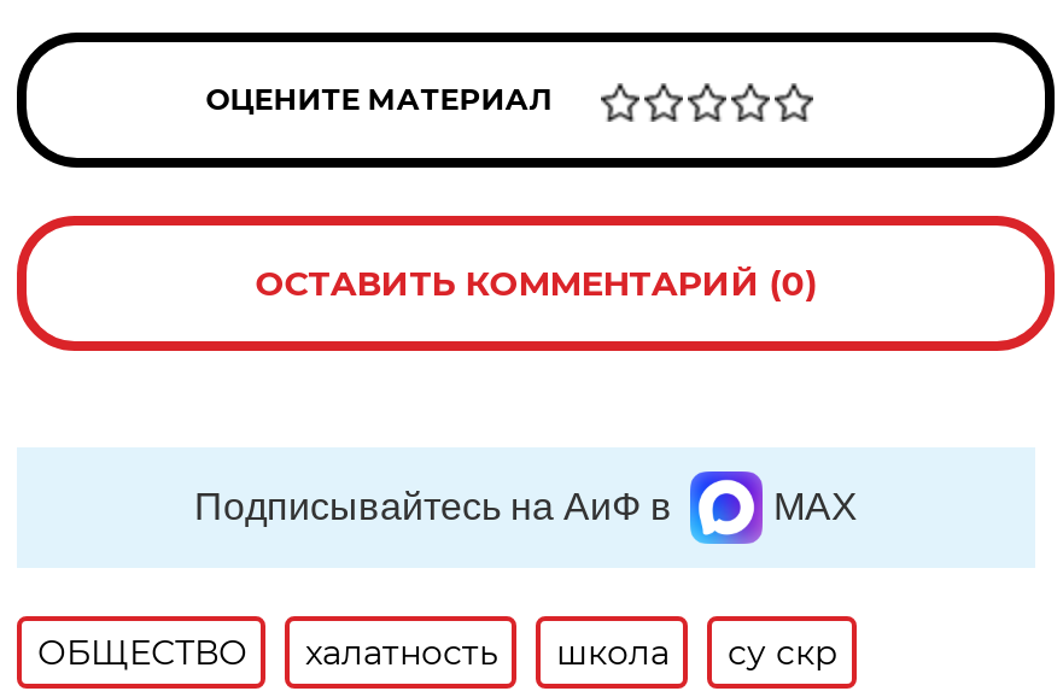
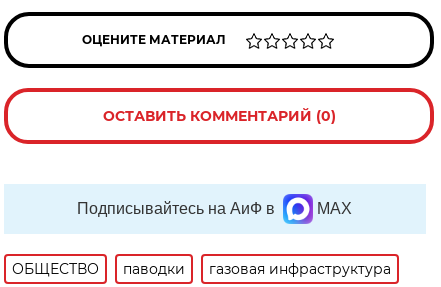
[305,630,838,674] халатность | школа | су скр -> [123,260,391,278] паводки | газовая инфраструктура

